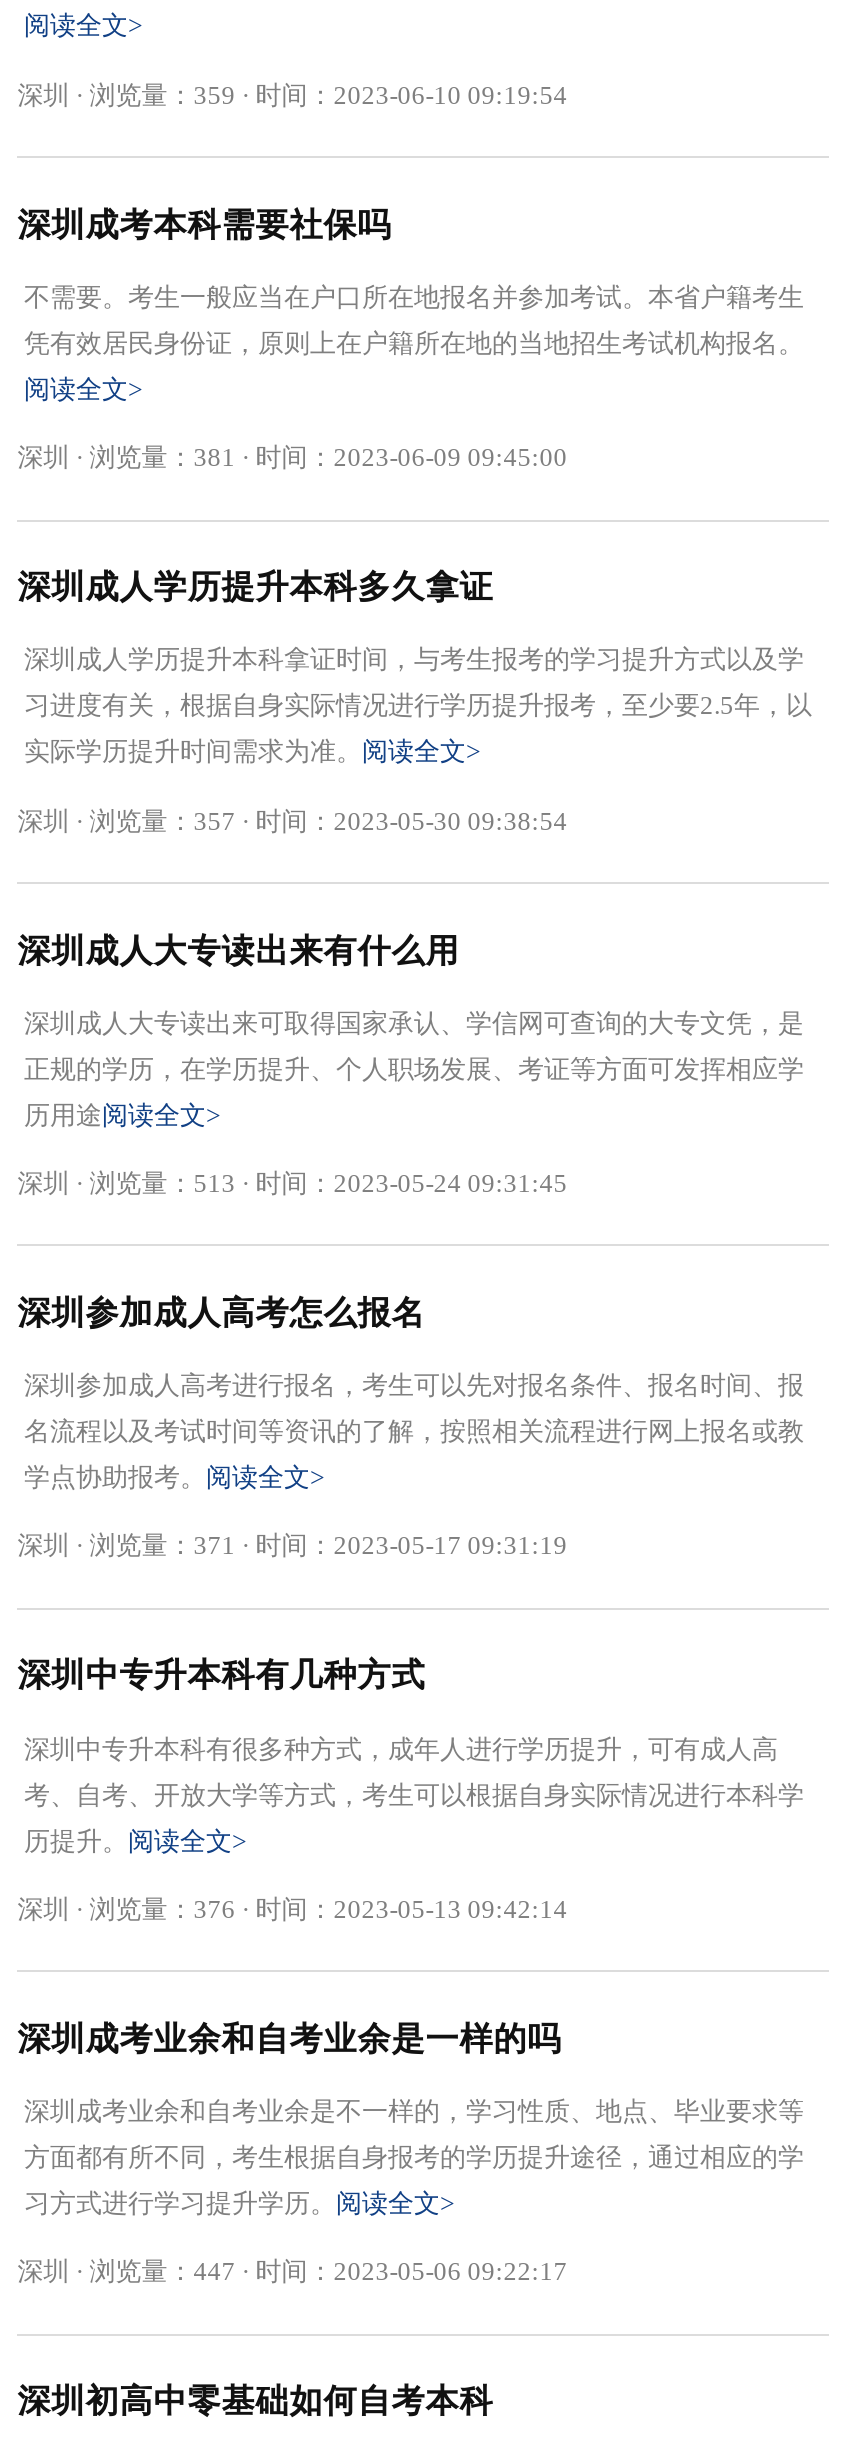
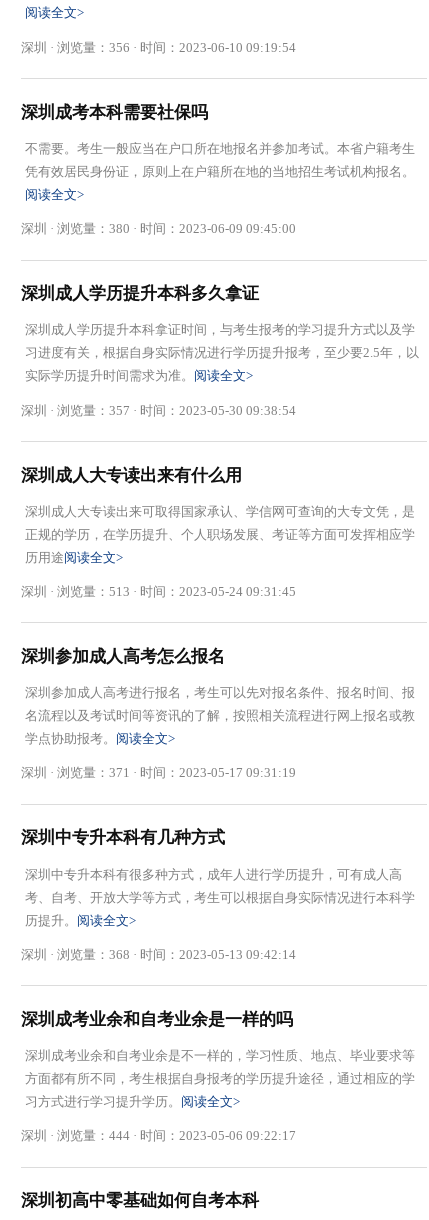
[17,79,567,109] 深圳 · 浏览量：359 · 时间：2023-06-10 09:19:54 -> [21,40,296,55] 深圳 · 浏览量：356 · 时间：2023-06-10 09:19:54
[17,442,567,472] 深圳 · 浏览量：381 · 时间：2023-06-09 09:45:00 -> [21,221,296,236] 深圳 · 浏览量：380 · 时间：2023-06-09 09:45:00
[17,1894,567,1924] 深圳 · 浏览量：376 · 时间：2023-05-13 09:42:14 -> [21,947,296,962] 深圳 · 浏览量：368 · 时间：2023-05-13 09:42:14
[17,2257,567,2287] 深圳 · 浏览量：447 · 时间：2023-05-06 09:22:17 -> [21,1128,296,1143] 深圳 · 浏览量：444 · 时间：2023-05-06 09:22:17

